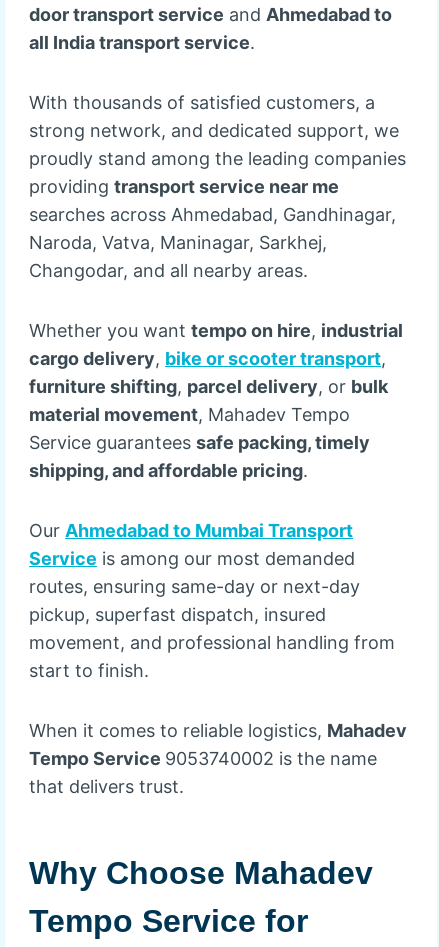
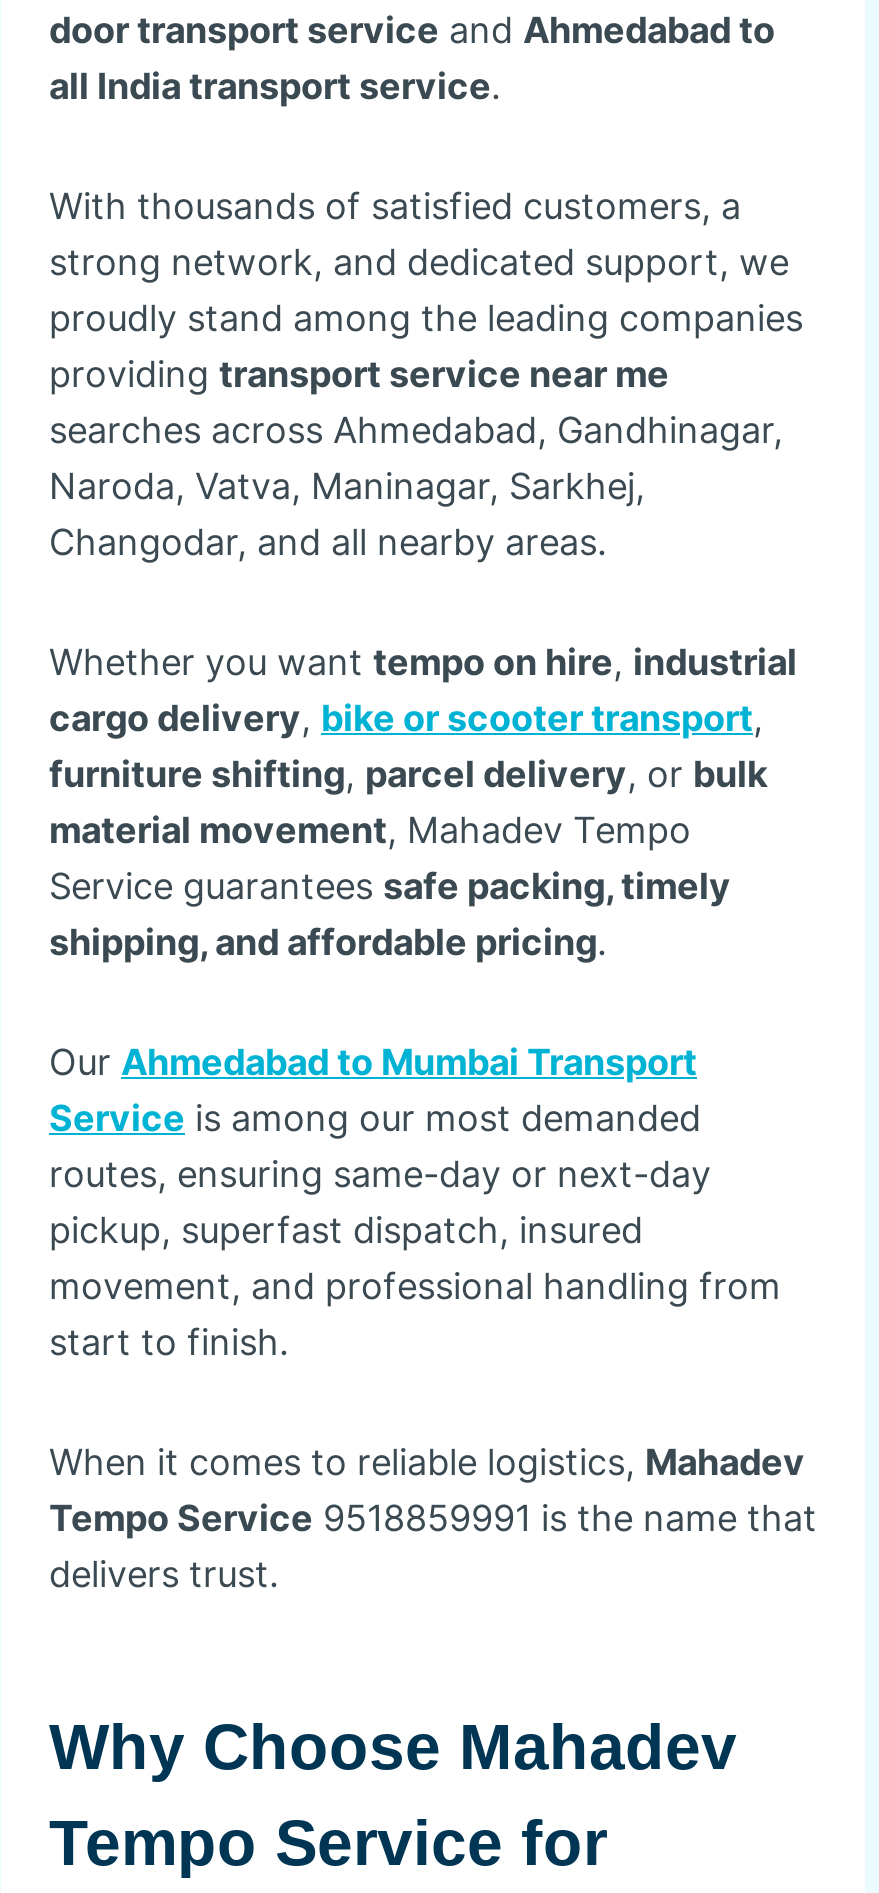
[29,748,377,797] Tempo Service 9053740002 is the name | that delivers trust. -> [49,1496,817,1594] Tempo Service 9518859991 is the name that | delivers trust.

